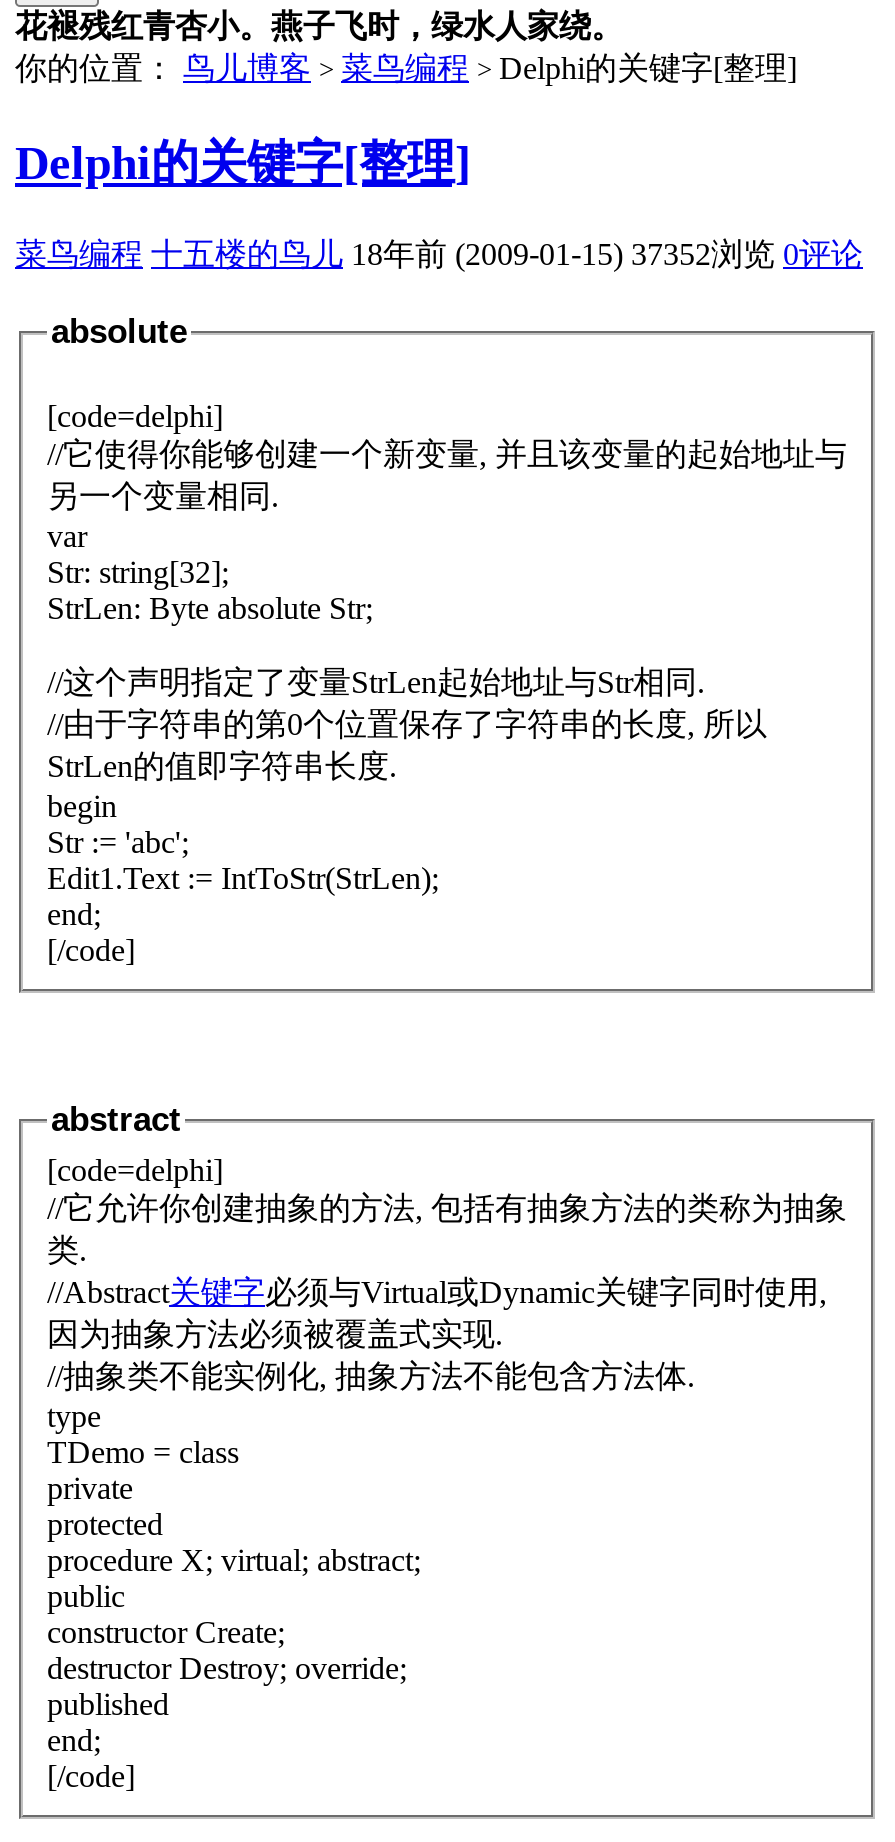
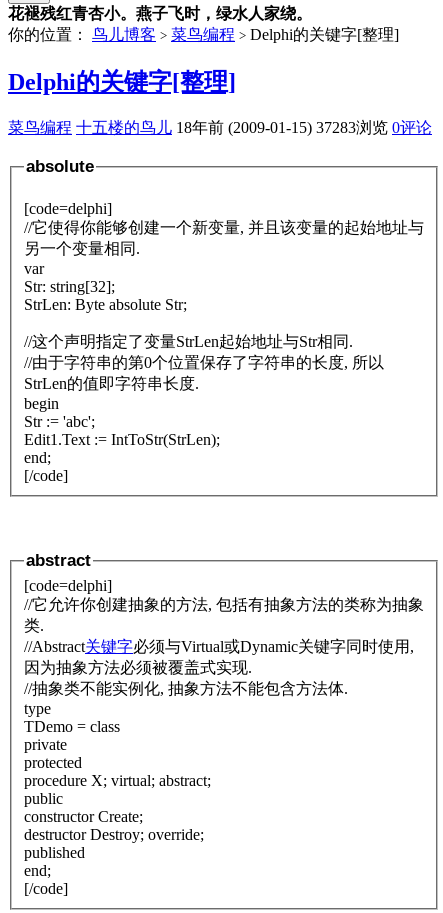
[15,237,863,271] 菜鸟编程 十五楼的鸟儿 18年前 (2009-01-15) 37352浏览 0评论 -> [8,119,432,136] 菜鸟编程 十五楼的鸟儿 18年前 (2009-01-15) 37283浏览 0评论

